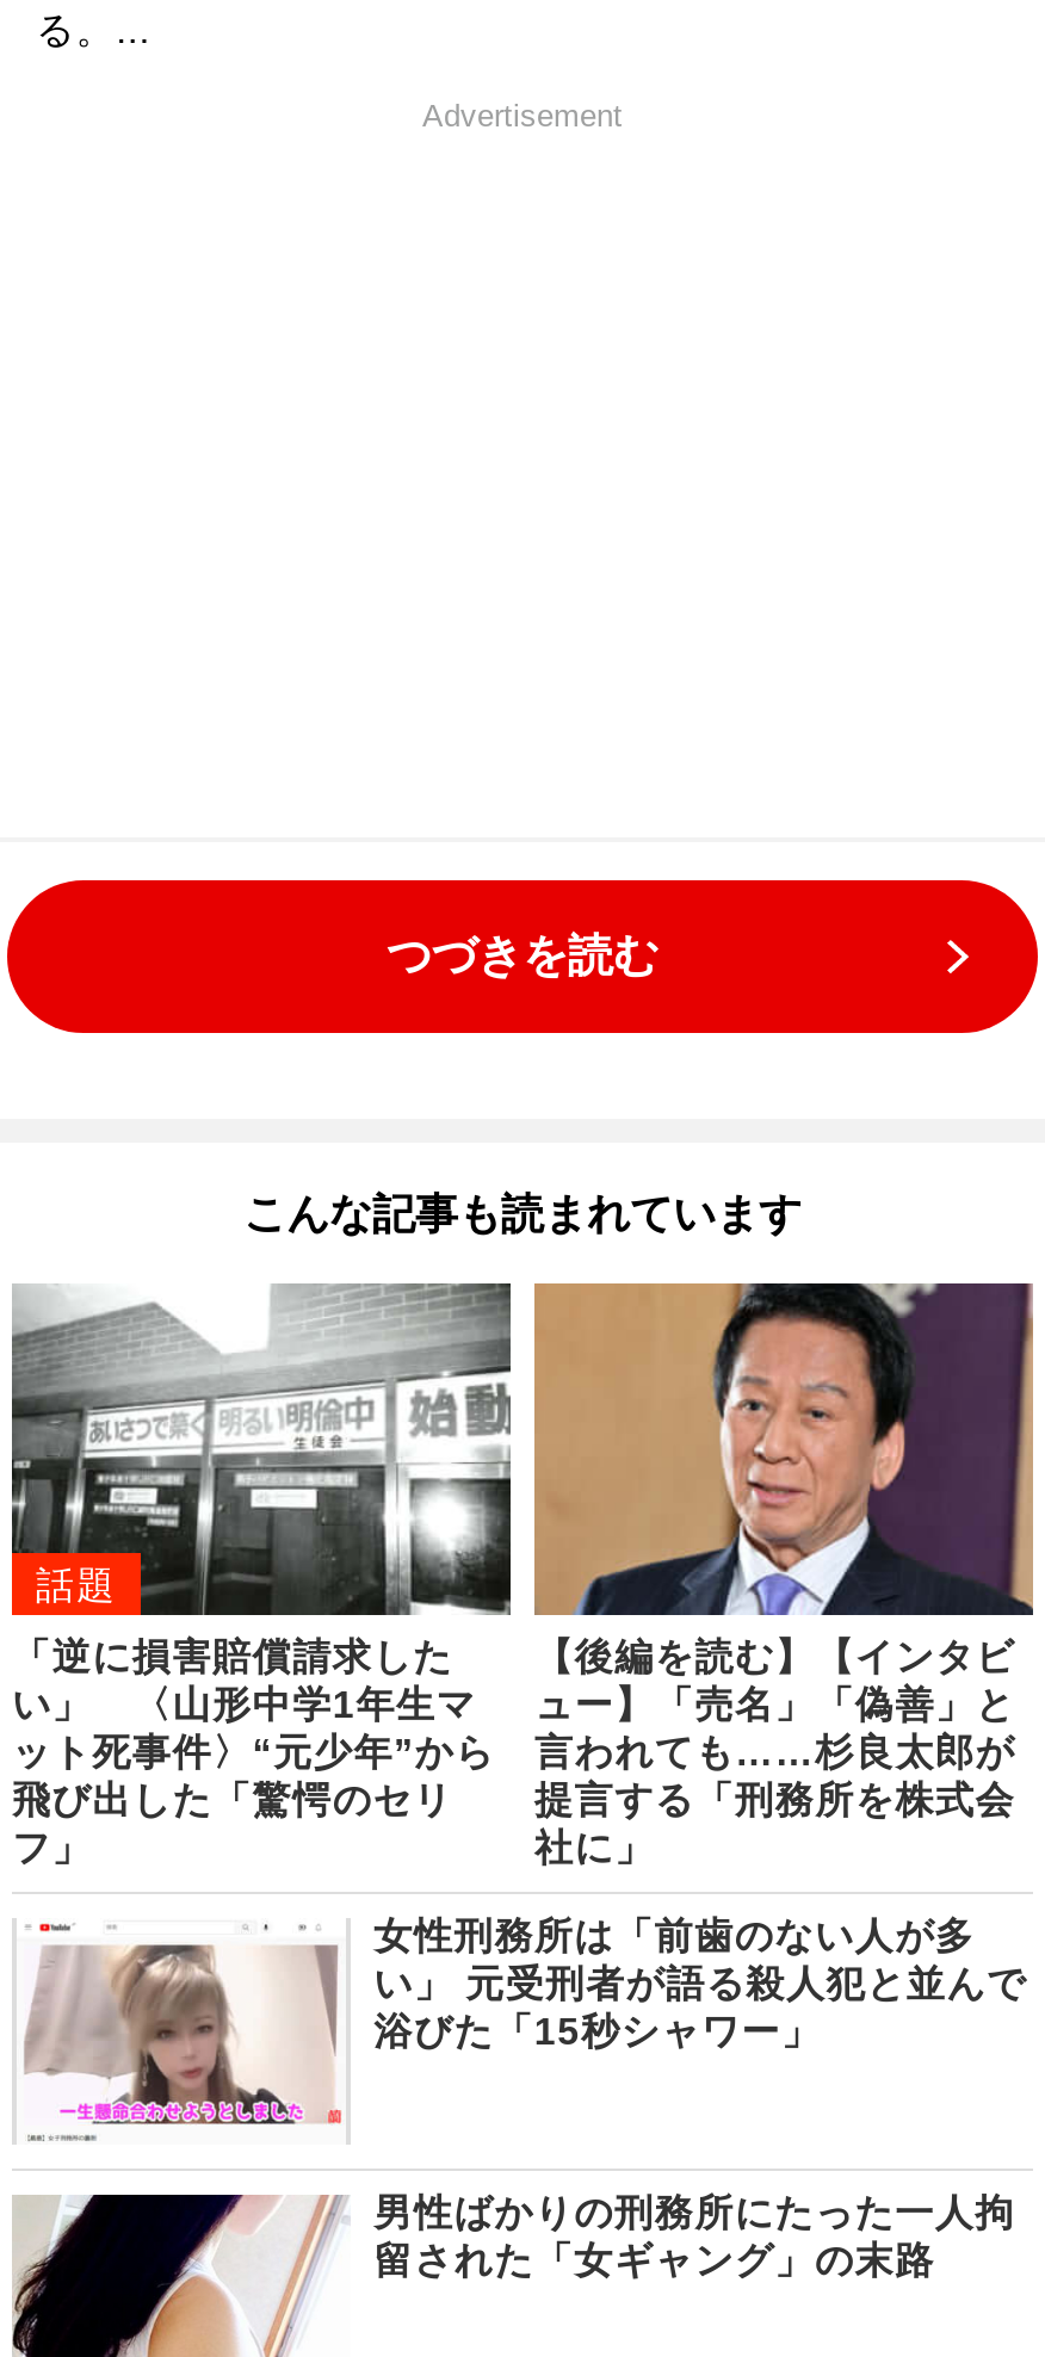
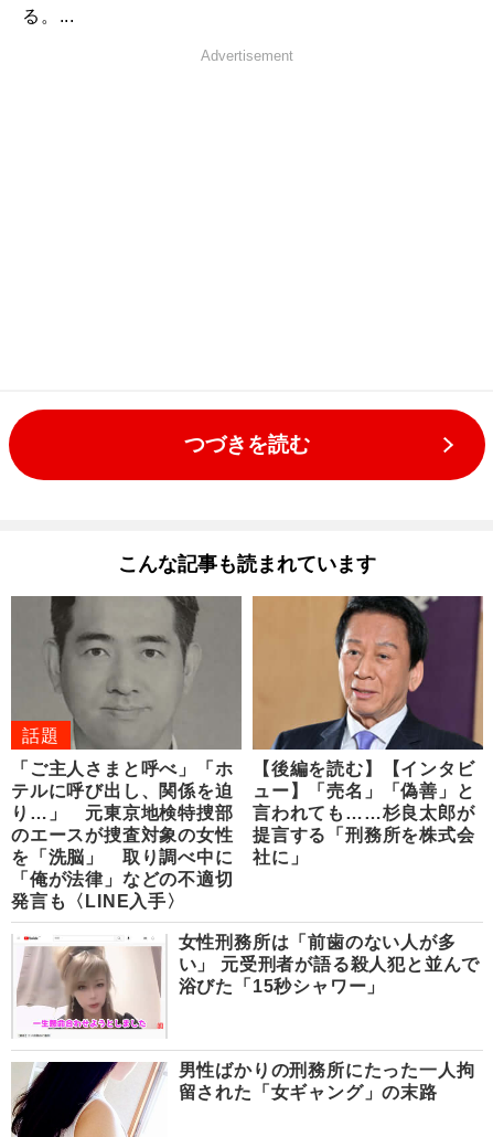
[12,1283,511,1868] [image] | 「逆に損害賠償請求した | い」 〈山形中学1年生マ | ット死事件〉“元少年”から | 飛び出した「驚愕のセリ | フ」 -> [11,595,243,911] [image] | 「ご主人さまと呼べ」「ホ | テルに呼び出し、関係を迫 | り…」 元東京地検特捜部 | のエースが捜査対象の女性 | を「洗脳」 取り調べ中に | 「俺が法律」などの不適切 | 発言も〈LINE入手〉

